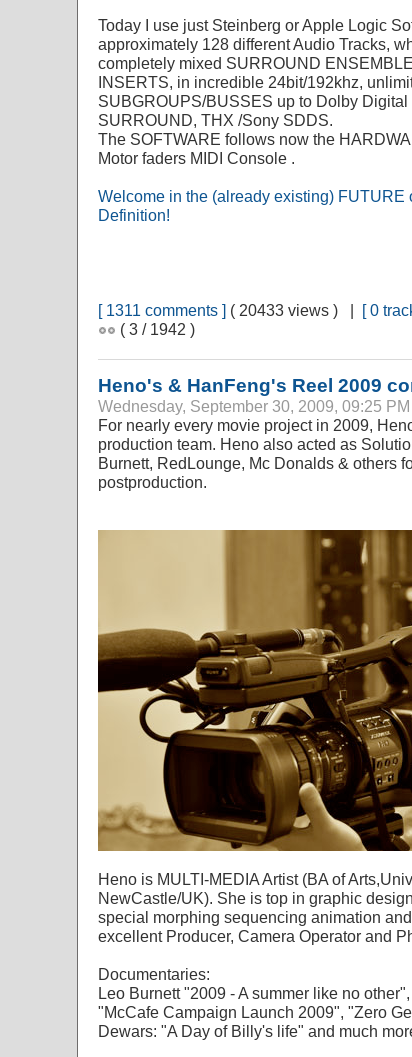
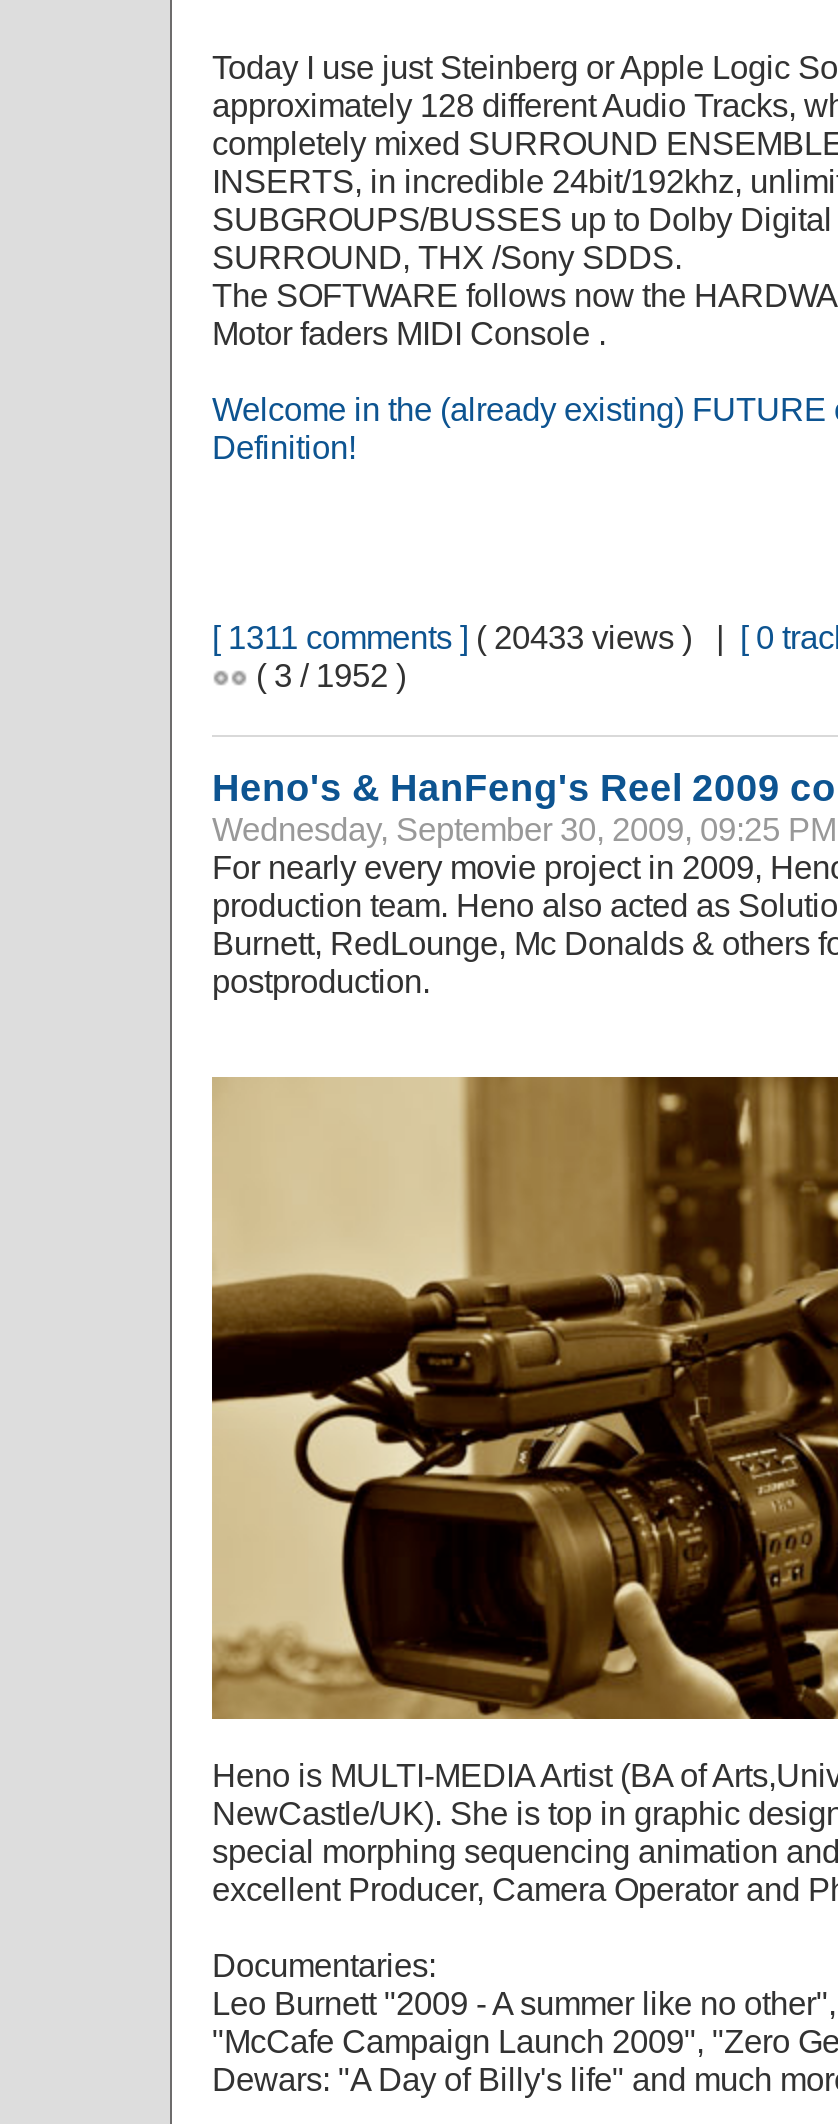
[115,320,194,338] ( 3 / 1942 ) -> [248,657,406,693] ( 3 / 1952 )

